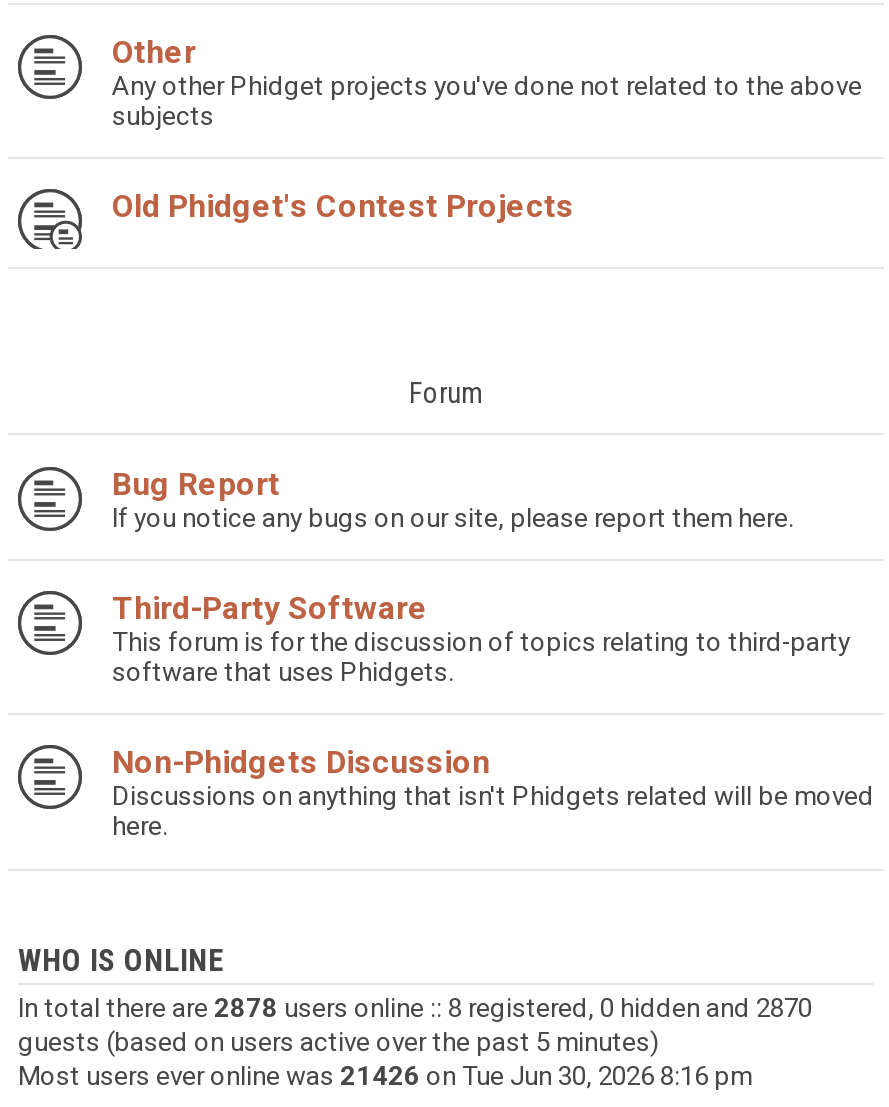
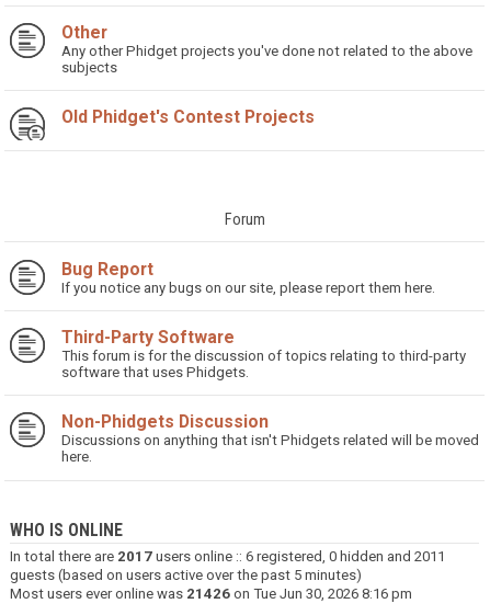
[18,992,812,1022] In total there are 2878 users online :: 8 registered, 0 hidden and 2870 -> [10,548,445,564] In total there are 2017 users online :: 6 registered, 0 hidden and 2011

